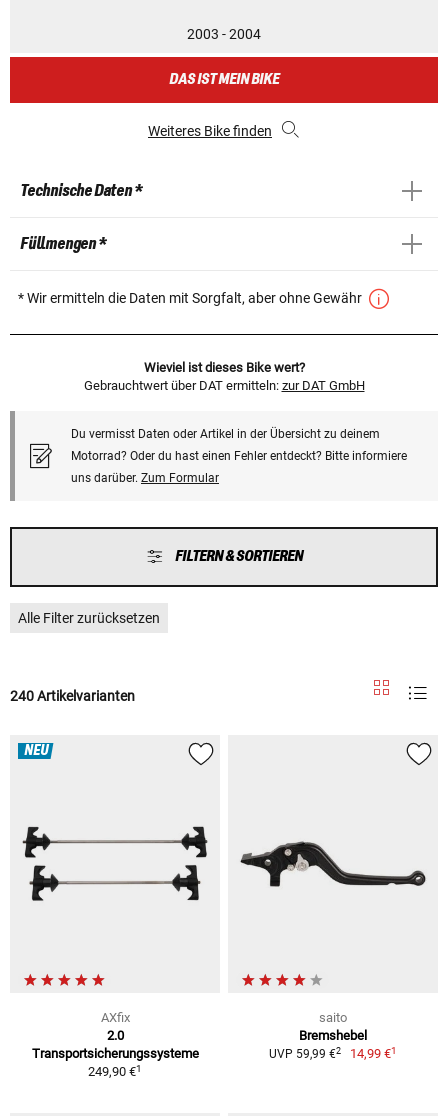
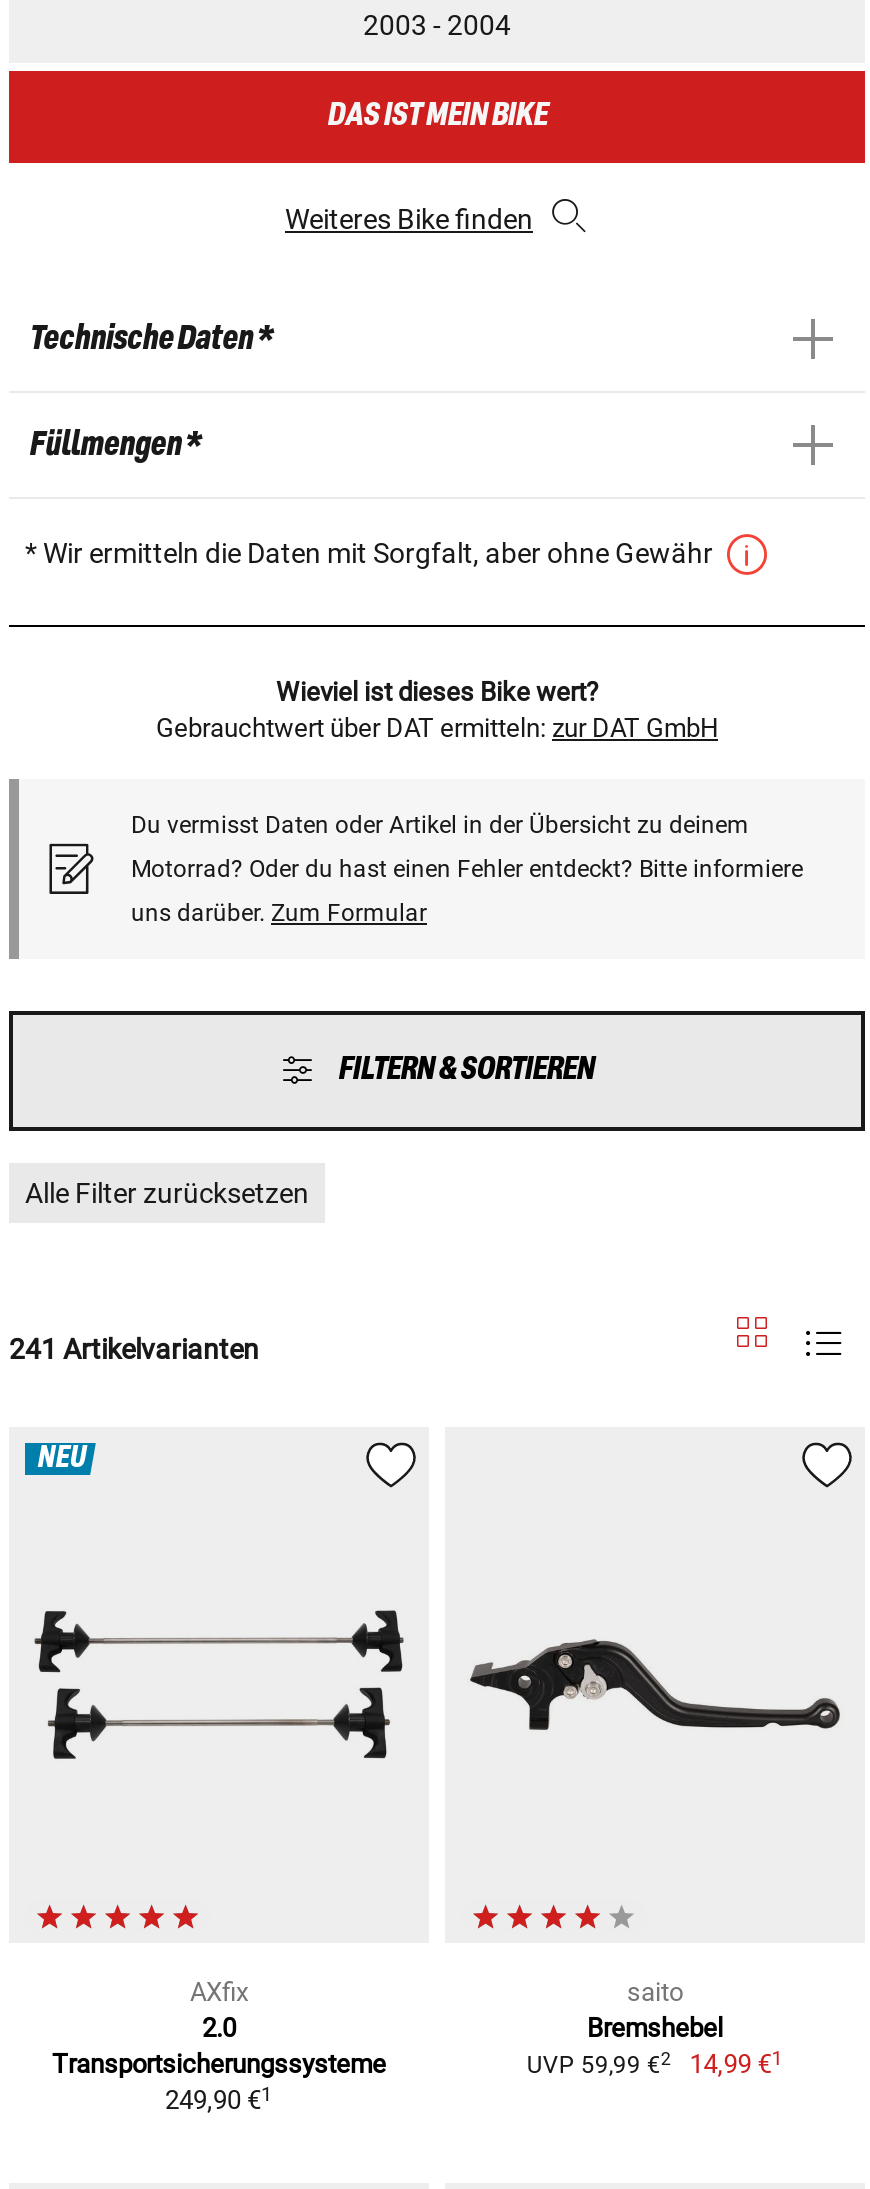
[10,688,135,704] 240 Artikelvarianten -> [9,1333,259,1365] 241 Artikelvarianten

